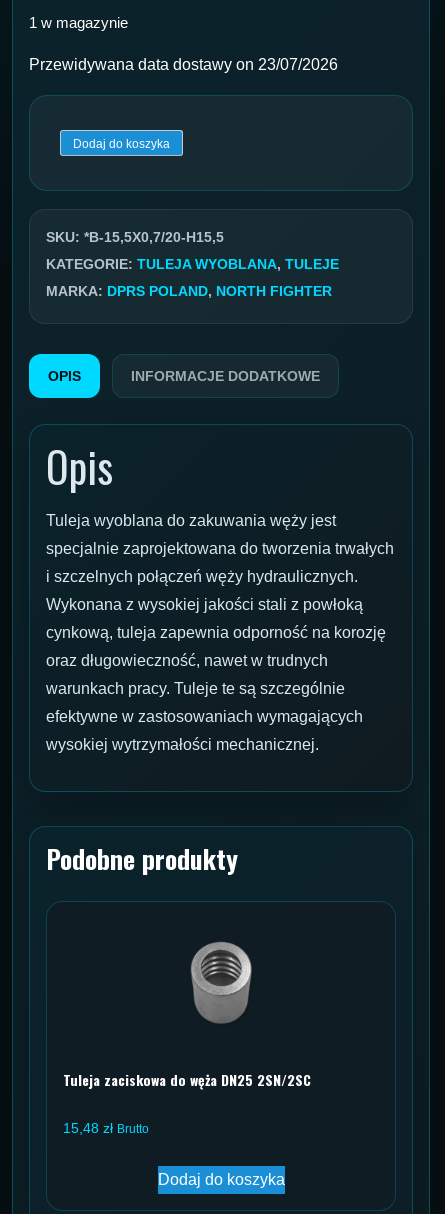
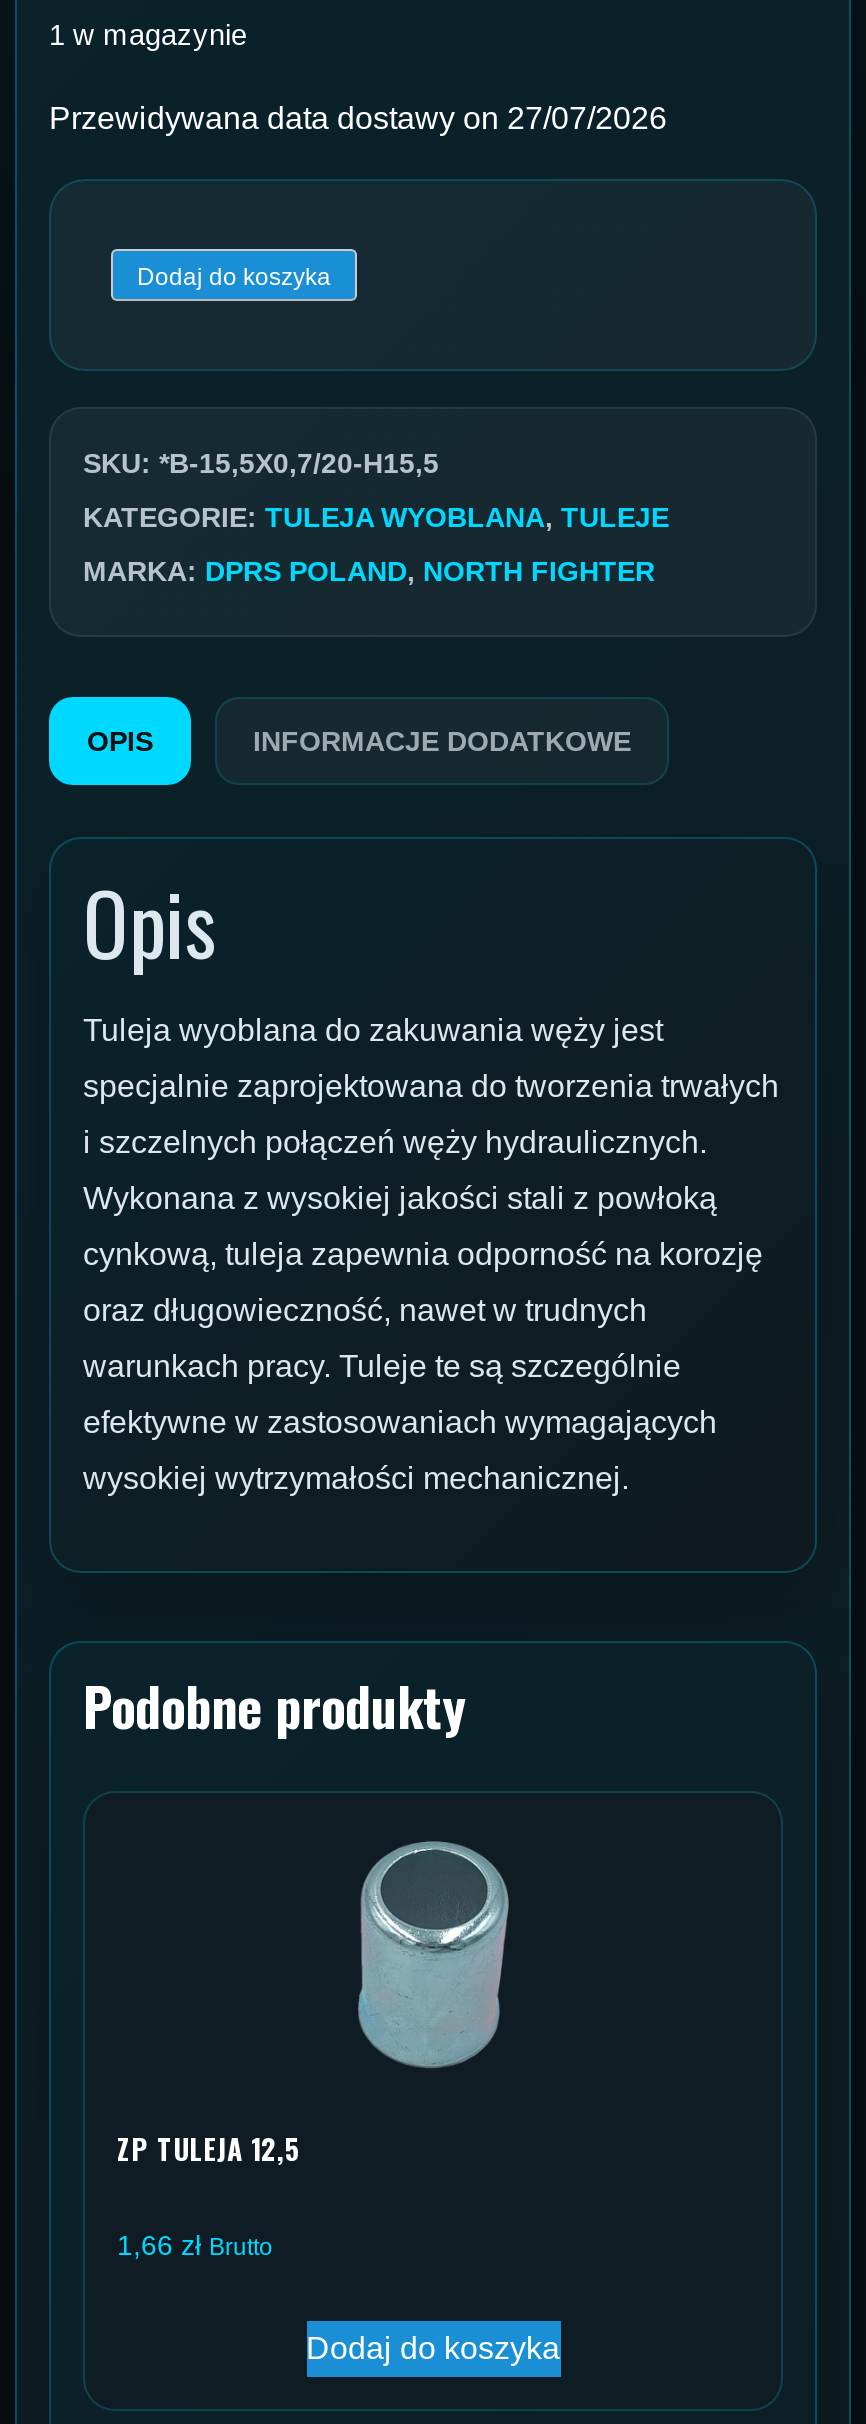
[29,56,338,73] Przewidywana data dostawy on 23/07/2026 -> [49,101,667,135] Przewidywana data dostawy on 27/07/2026
[184,926,259,1039] [image] -> [357,1839,511,2069] [image]
[63,1069,311,1090] Tuleja zaciskowa do węża DN25 2SN/2SC -> [117,2127,301,2169] ZP TULEJA 12,5
[63,1120,149,1136] 15,48 zł Brutto -> [117,2229,273,2261] 1,66 zł Brutto

